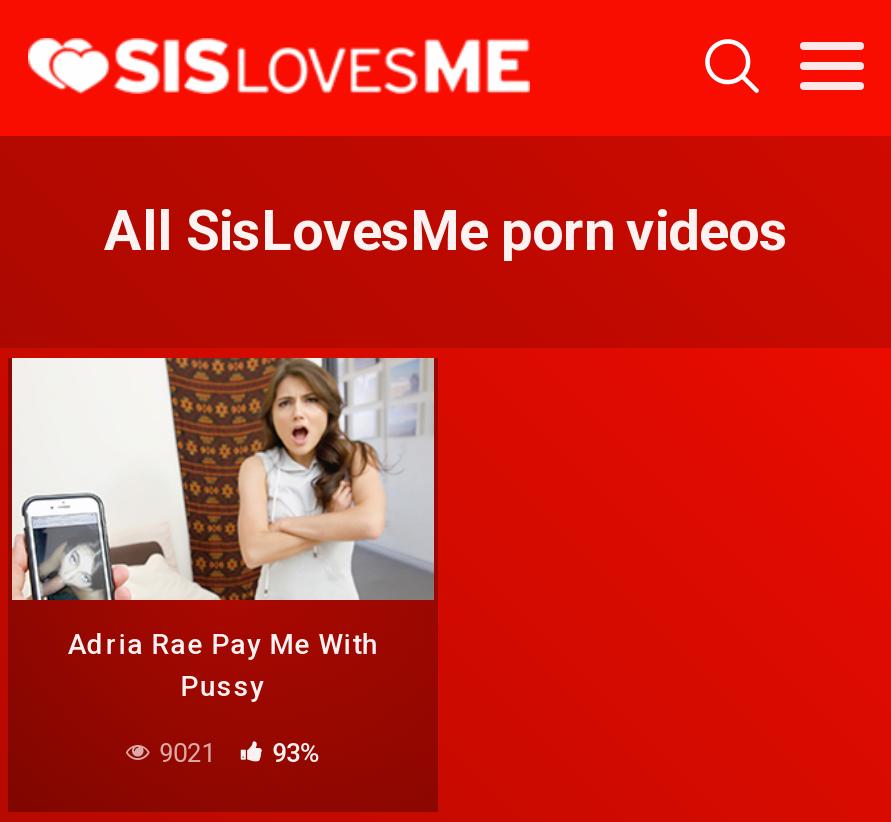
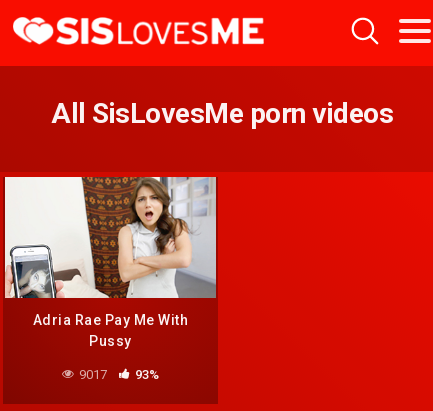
[154,738,320,768] 9021 93% -> [76,367,159,382] 9017 93%

